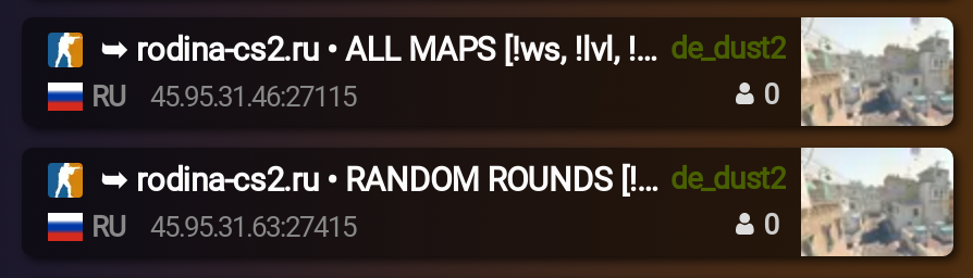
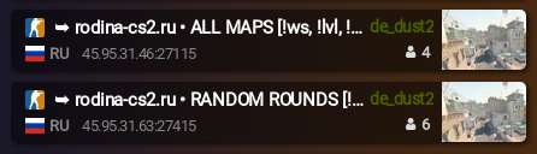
[758,78,778,111] 0 -> [418,43,429,61] 4
[758,208,778,241] 0 -> [418,115,429,134] 6

